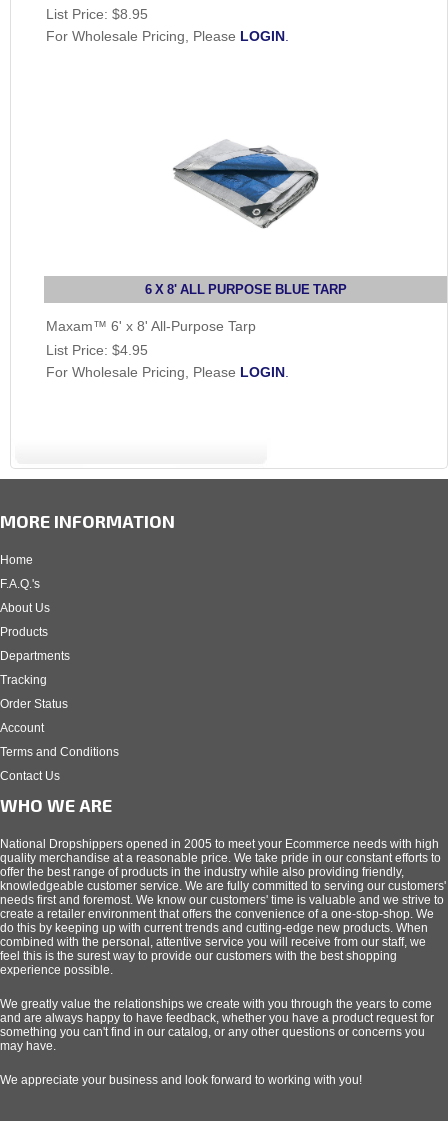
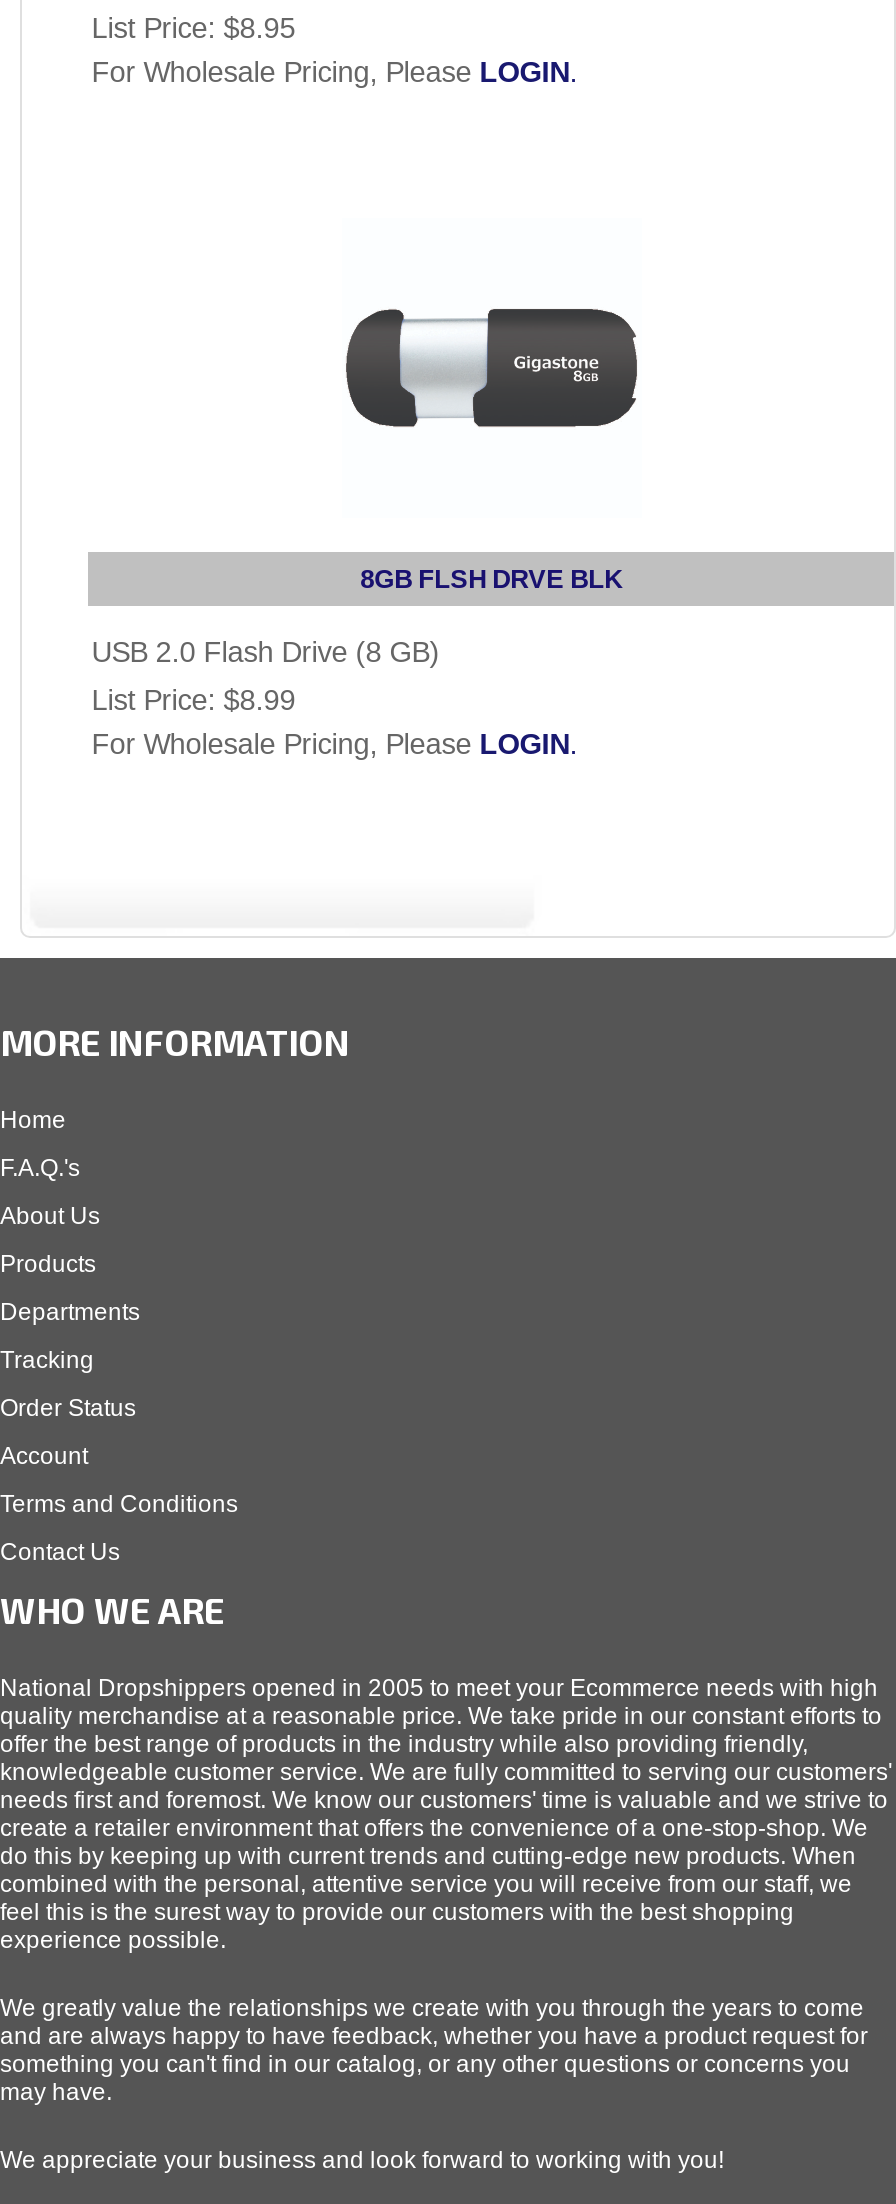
[172,139,319,229] [image] -> [344,282,640,456] [image]
[145,283,347,296] 6 X 8' ALL PURPOSE BLUE TARP -> [360,565,622,591] 8GB FLSH DRVE BLK
[46,318,256,334] Maxam™ 6' x 8' All-Purpose Tarp -> [92,635,440,667] USB 2.0 Flash Drive (8 GB)
[46,342,148,358] List Price: $4.95 -> [92,683,296,715] List Price: $8.99

